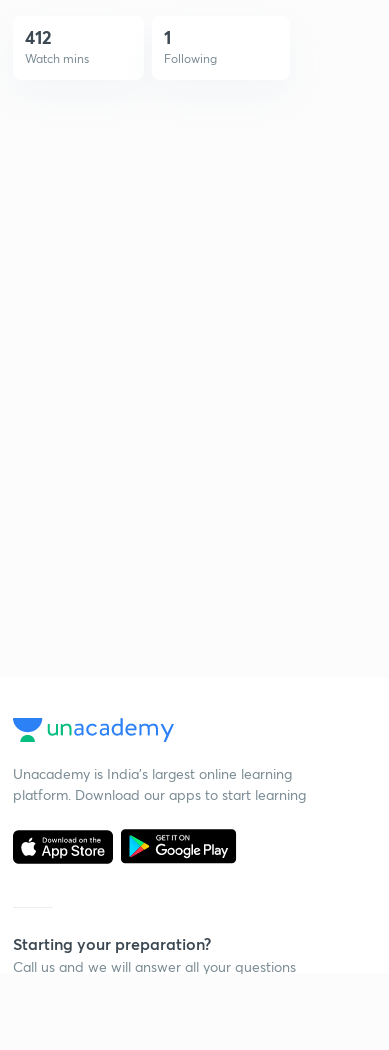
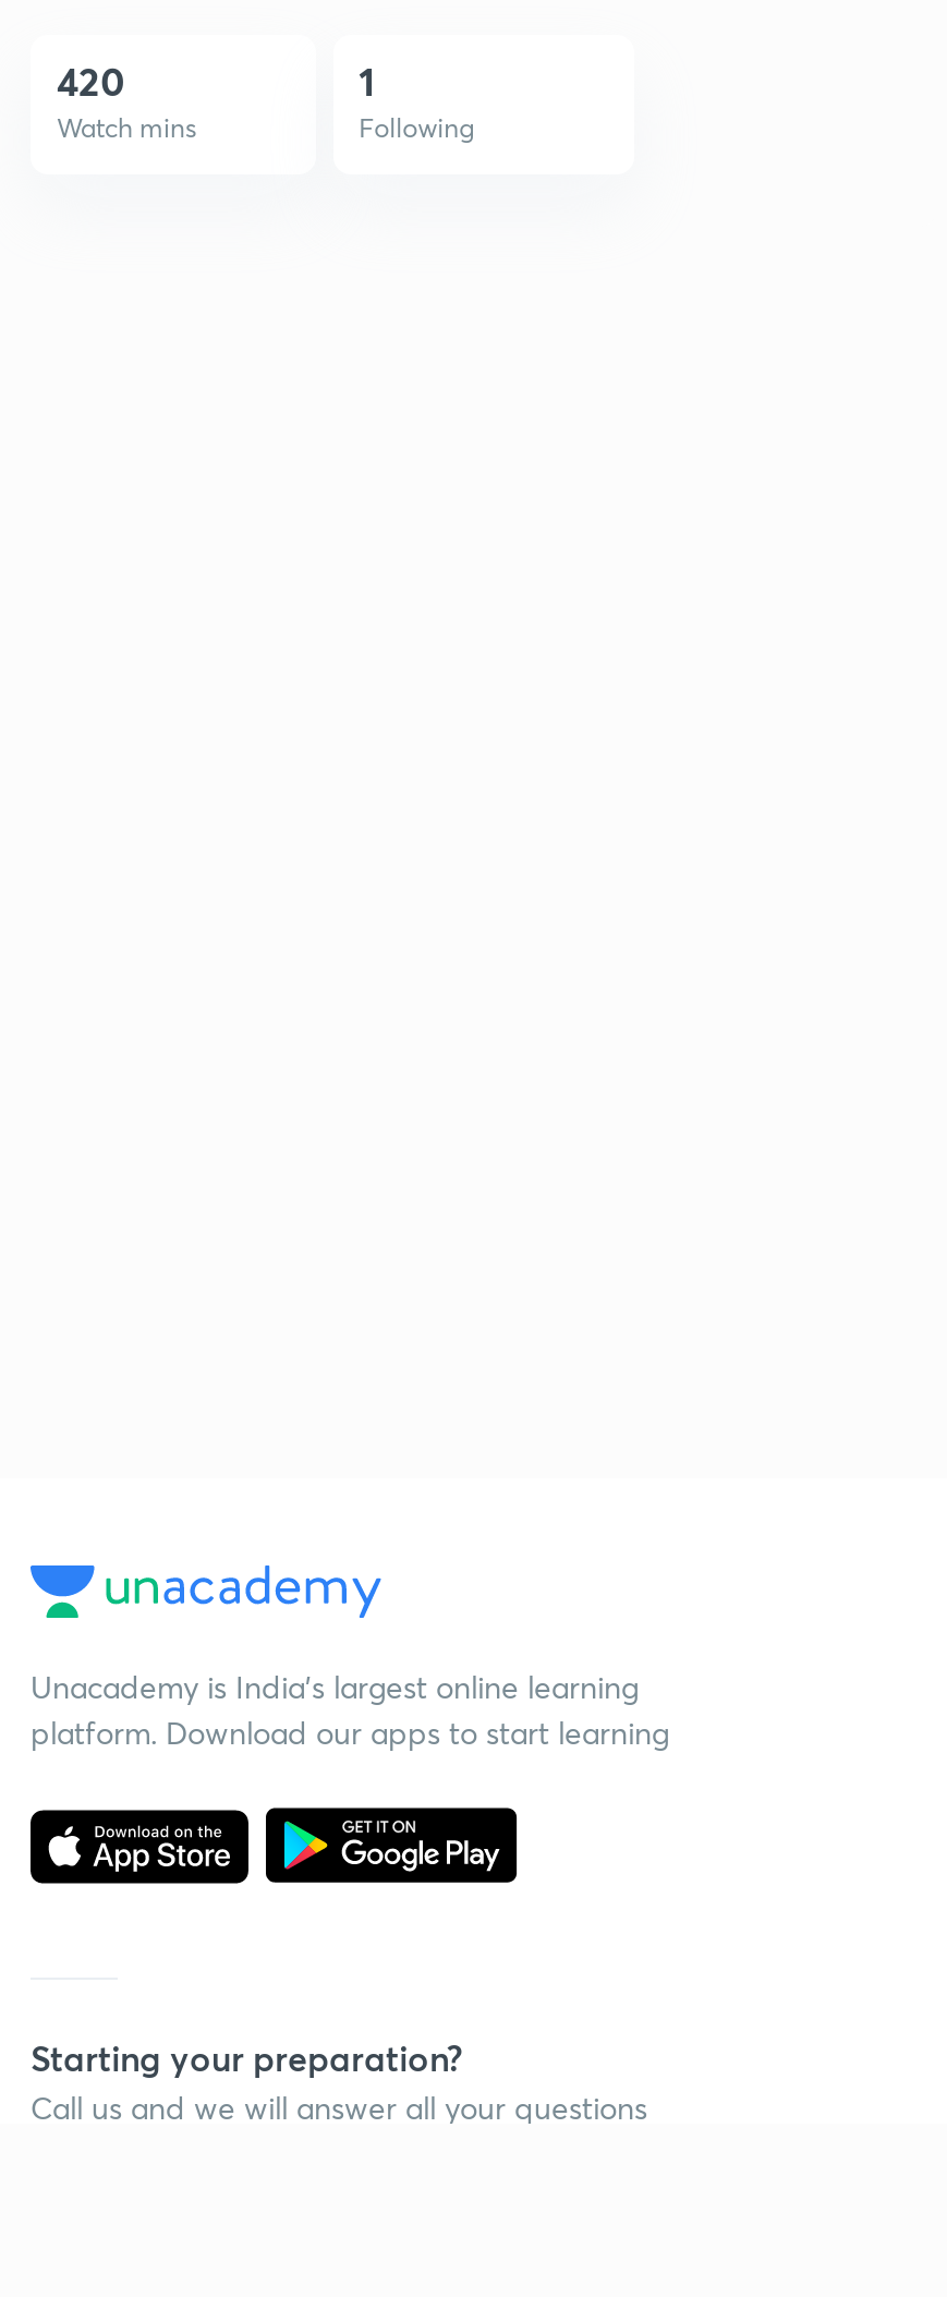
[25,25,52,49] 412 -> [57,55,124,107] 420

